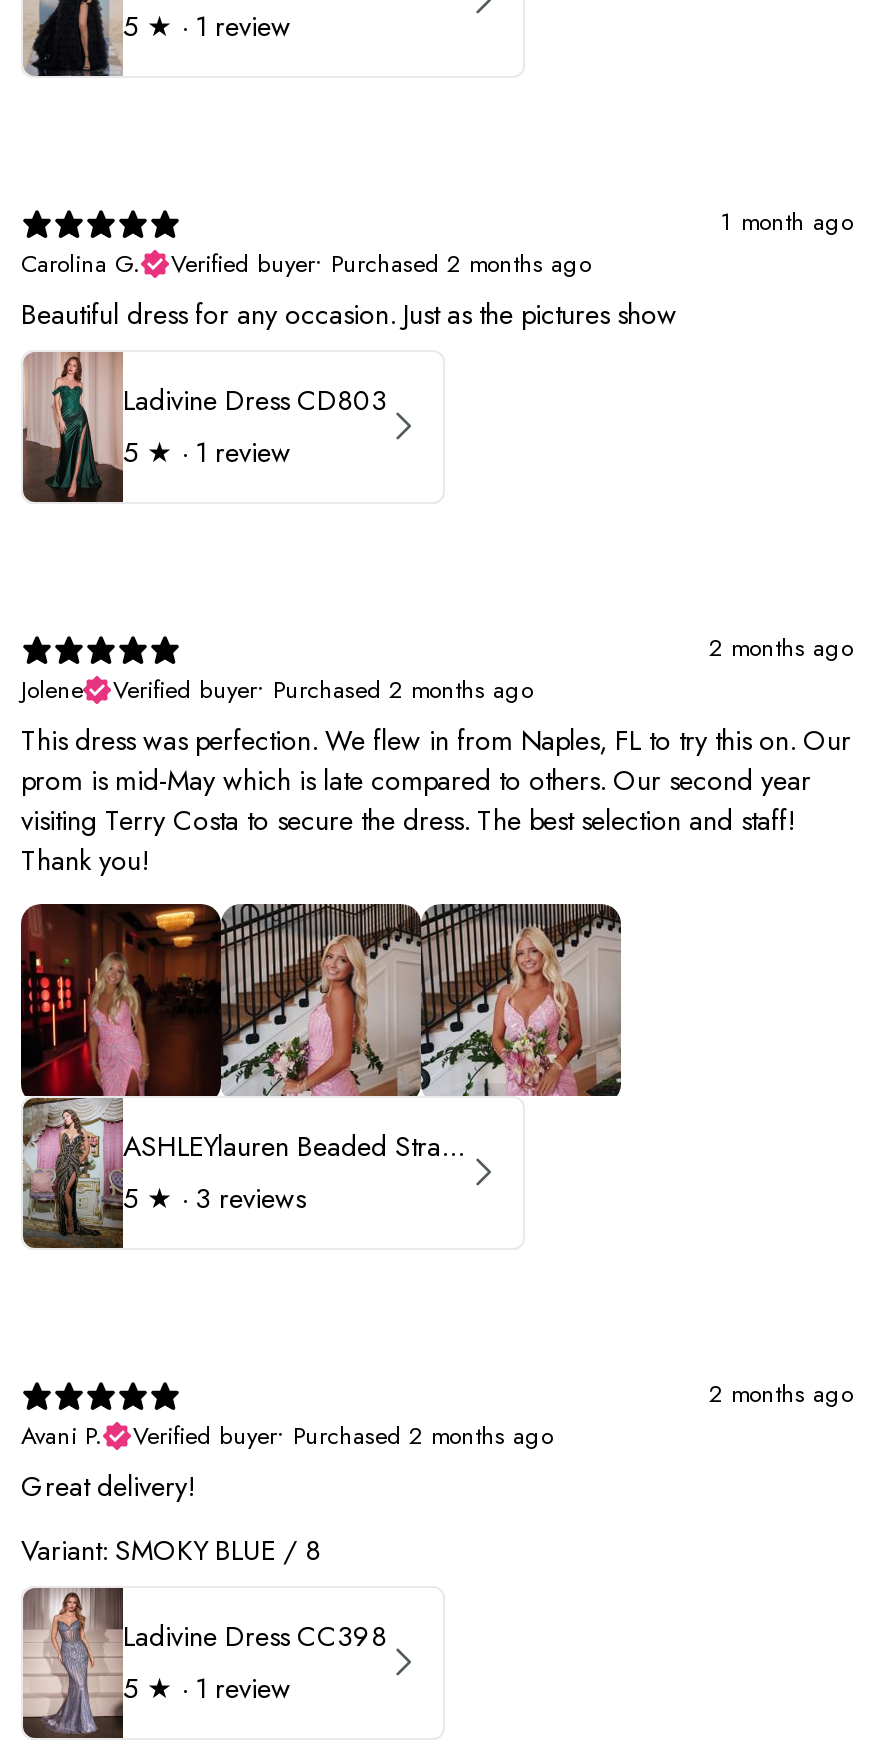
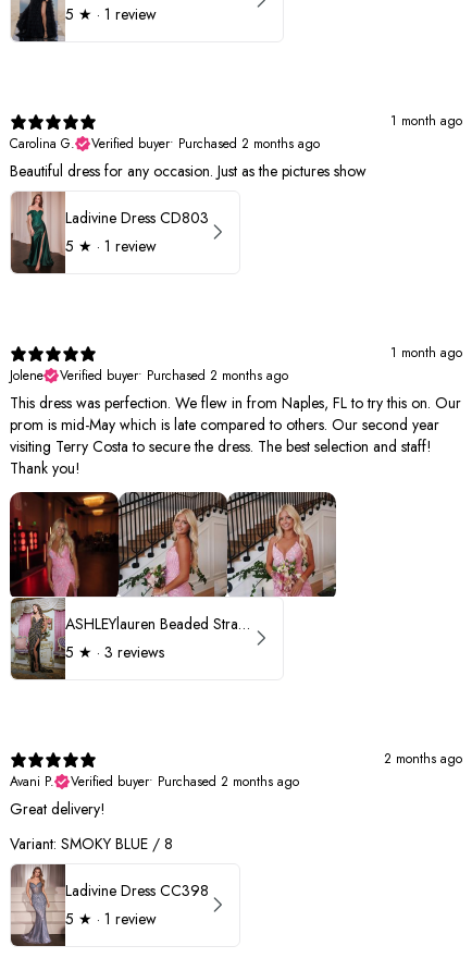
[709,629,853,665] 2 months ago -> [390,342,462,362] 1 month ago

